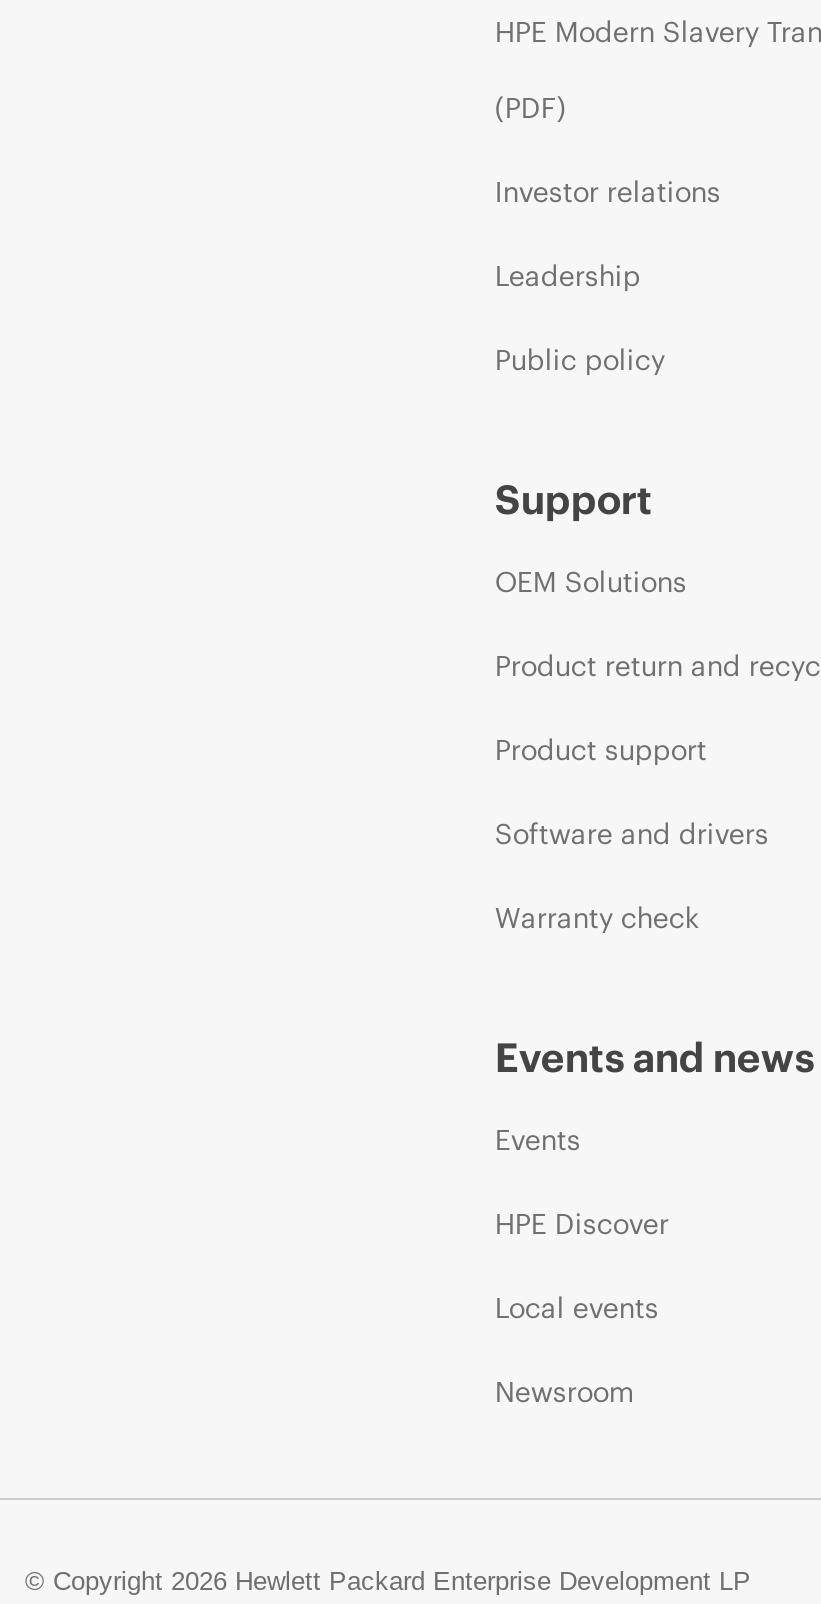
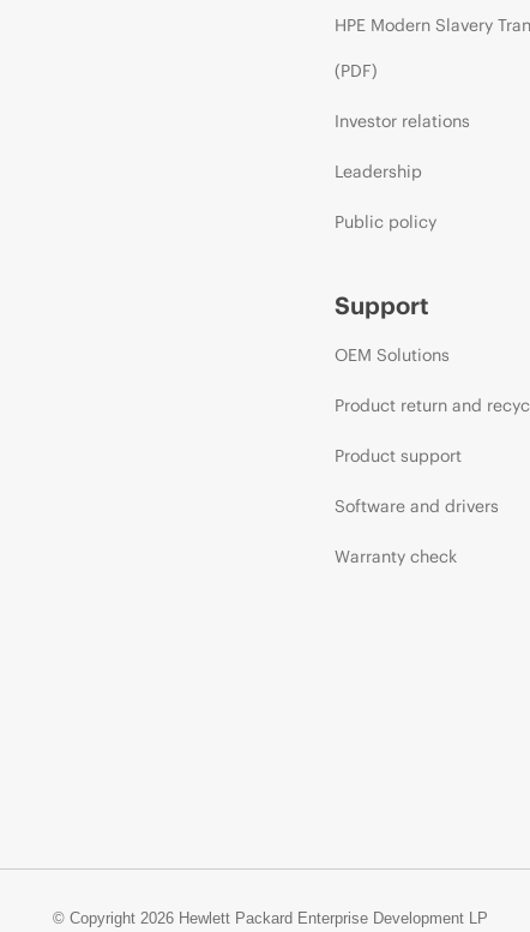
[495,1031,815,1409] Events and news | Events | HPE Discover | Local events | Newsroom -> none

